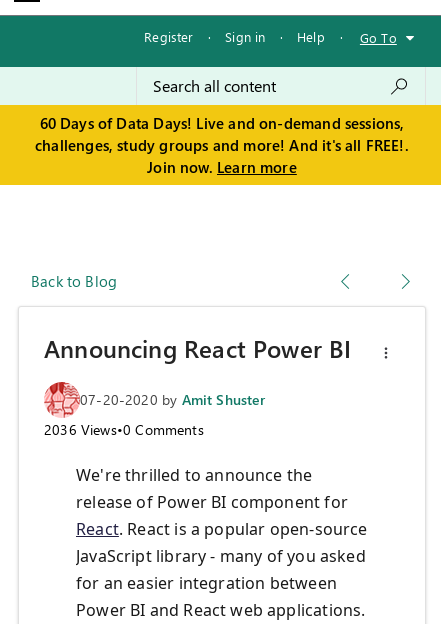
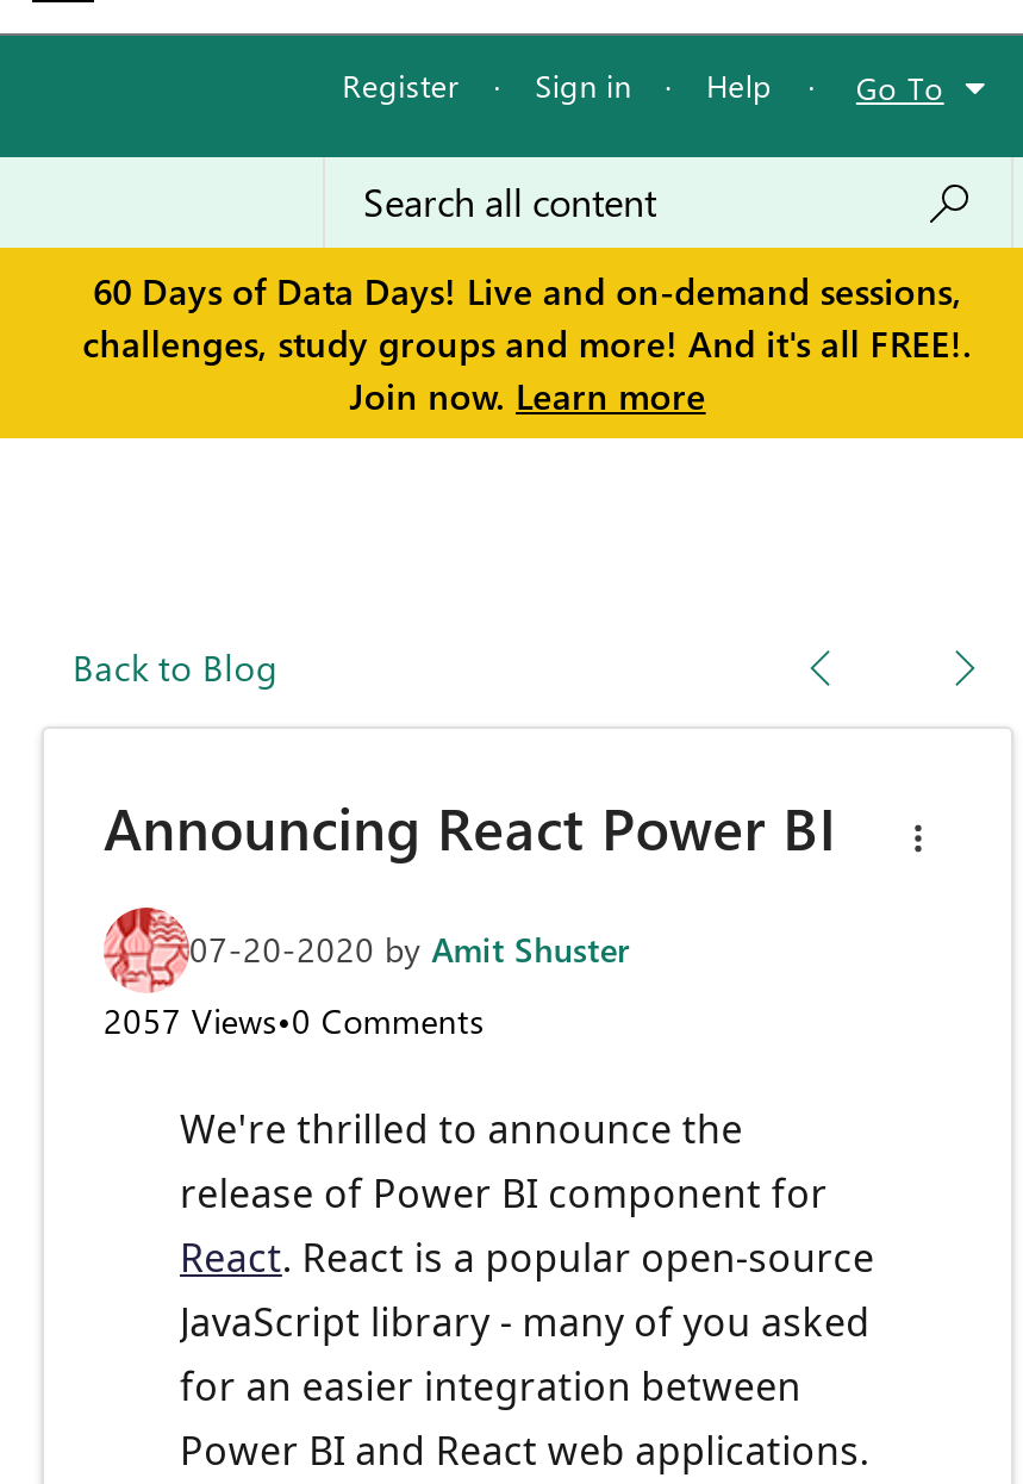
[44,420,204,439] 2036 Views•0 Comments -> [104,997,484,1042] 2057 Views•0 Comments

